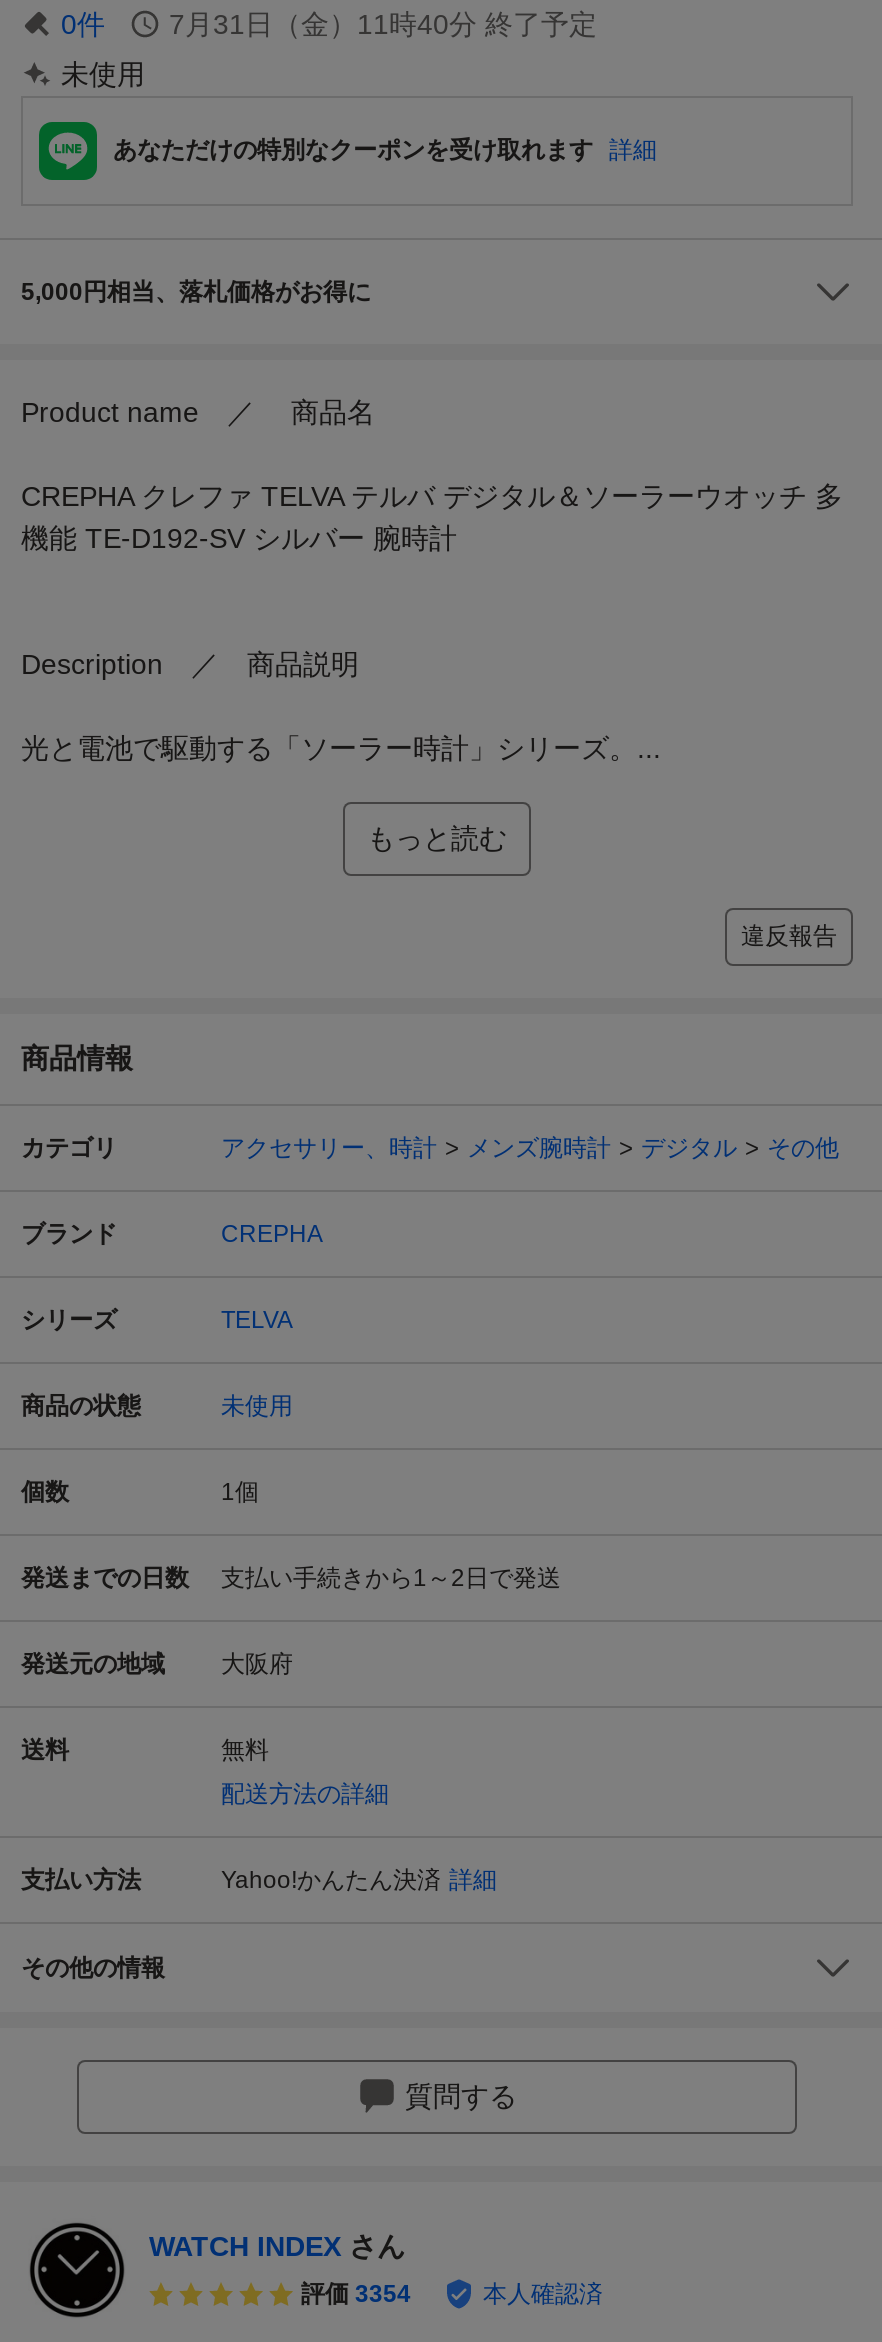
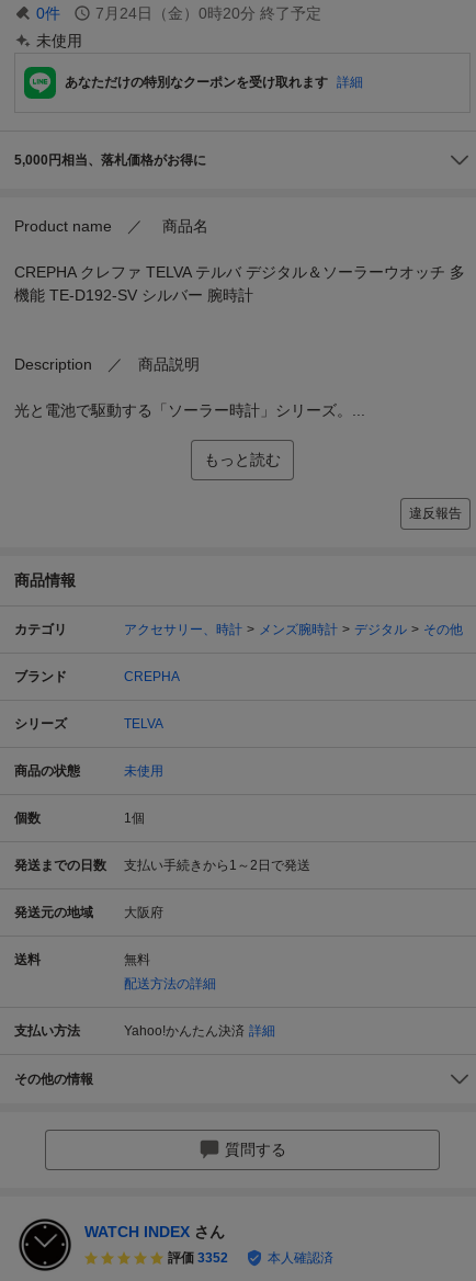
[169,8,597,40] 7月31日（金）11時40分 終了予定 -> [95,4,321,22] 7月24日（金）0時20分 終了予定
[301,2281,411,2309] 評価 3354 -> [168,1251,228,1266] 評価 3352

